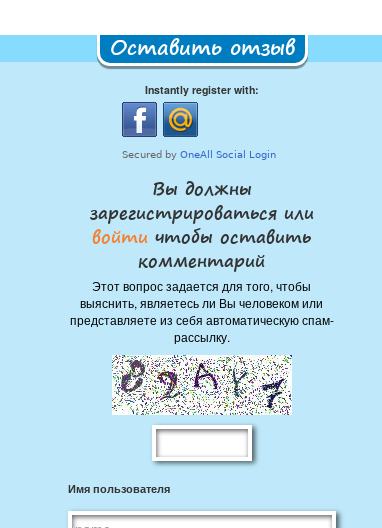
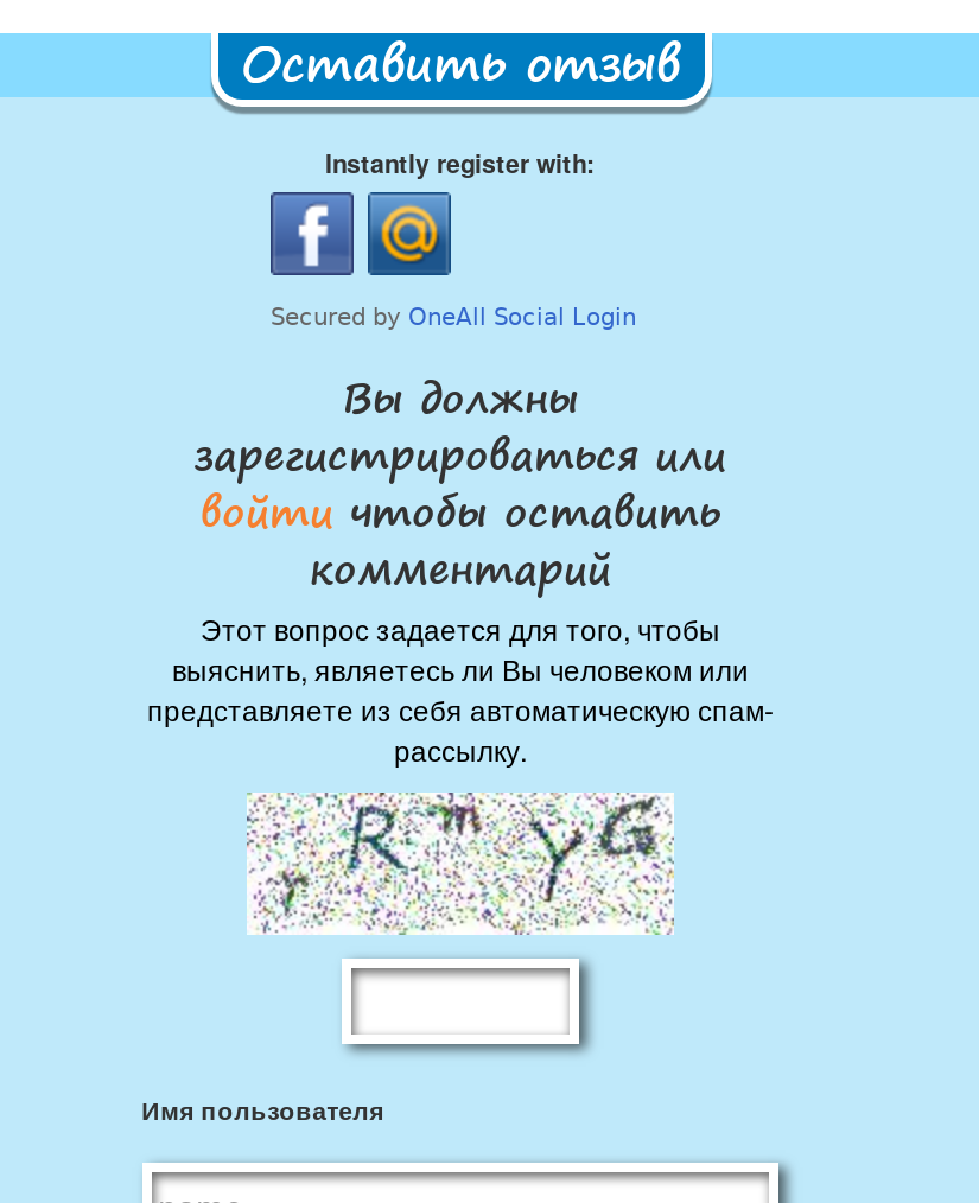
[112,354,293,416] [image] -> [247,790,674,935] [image]

